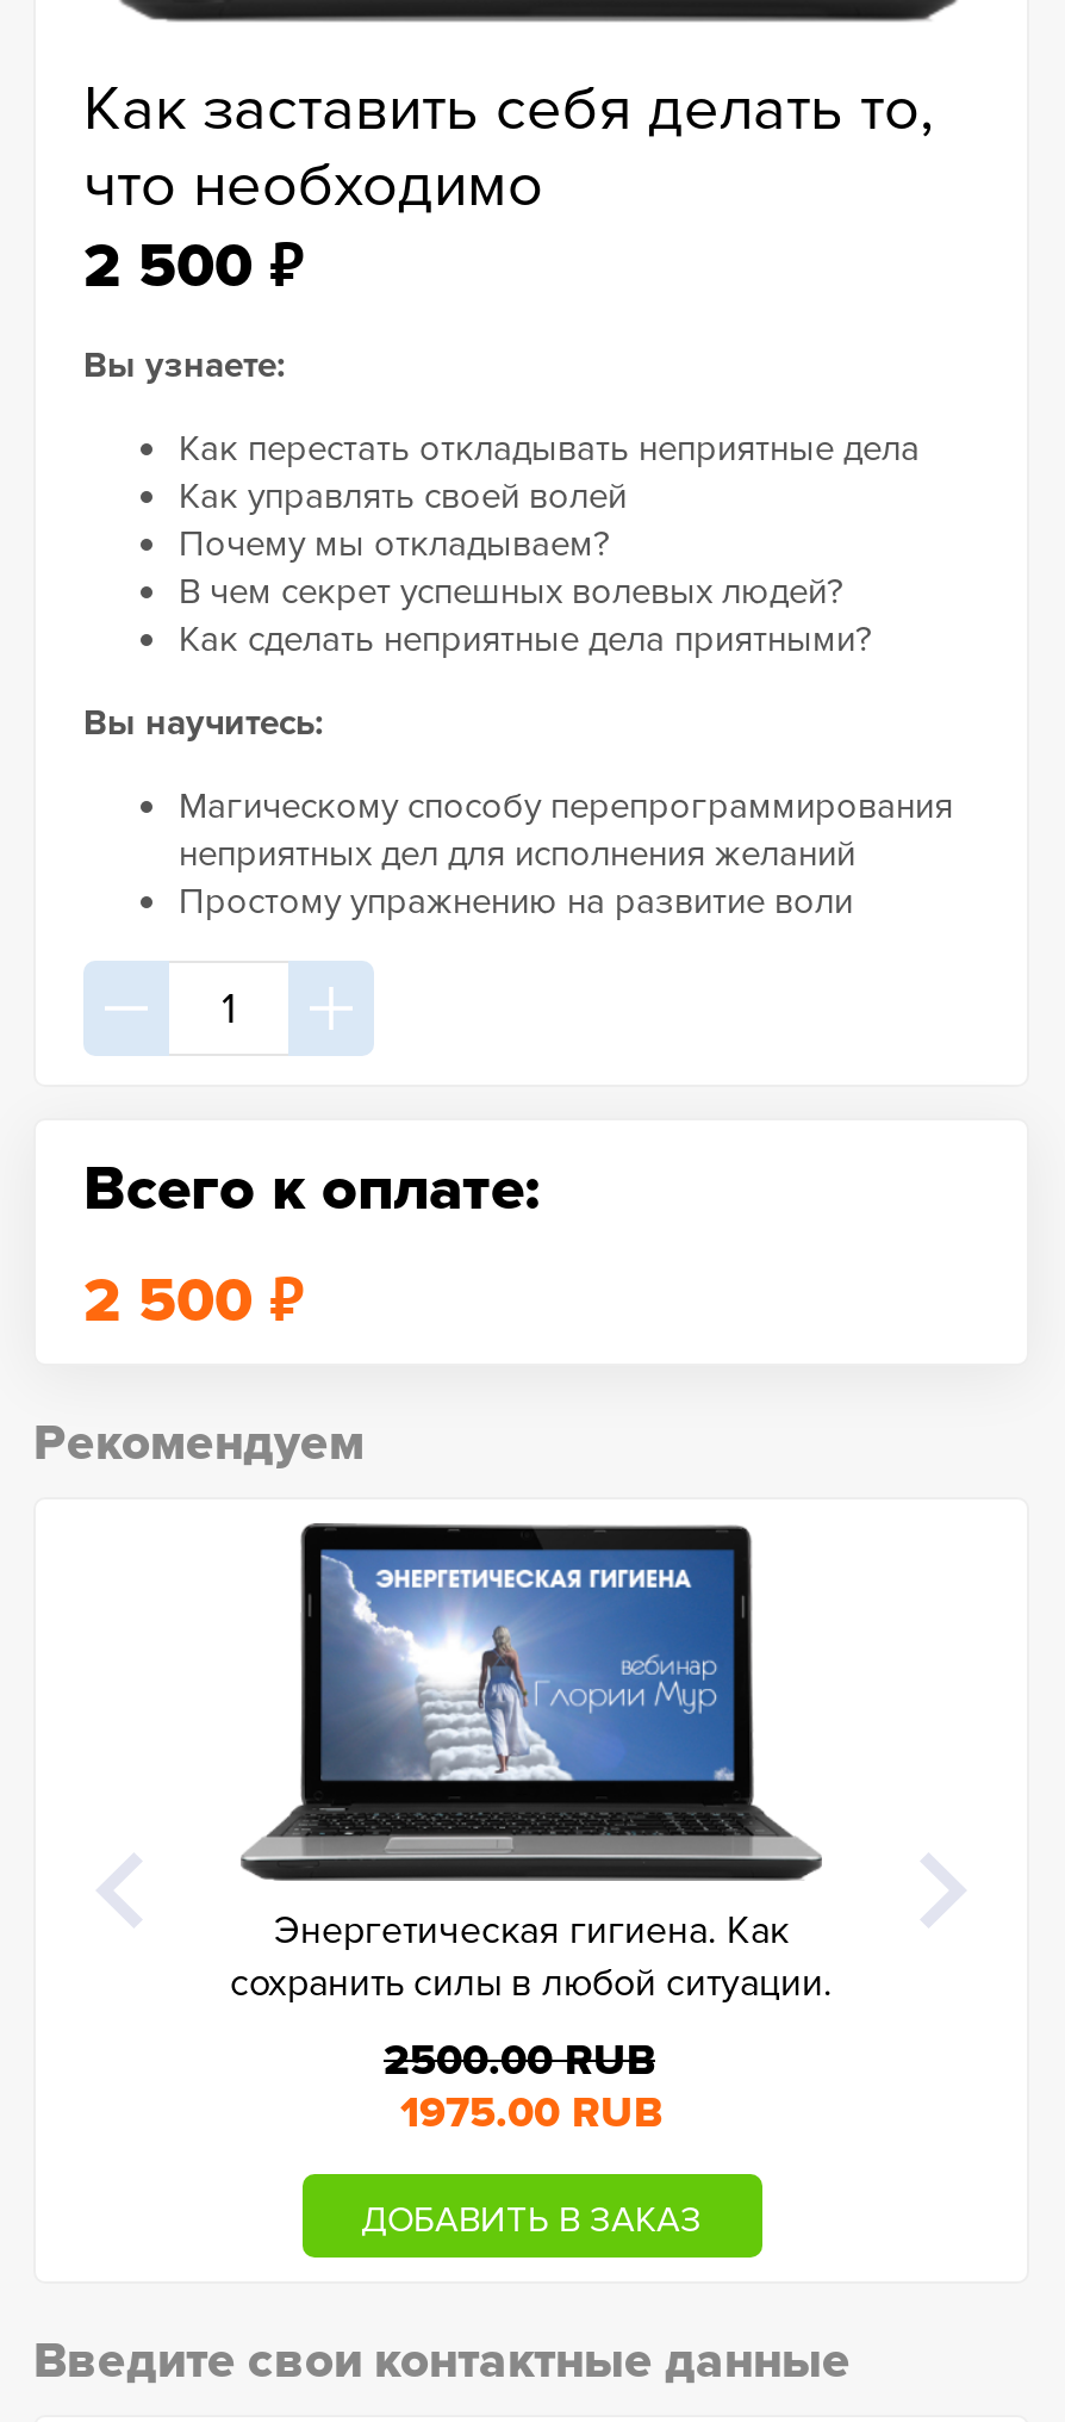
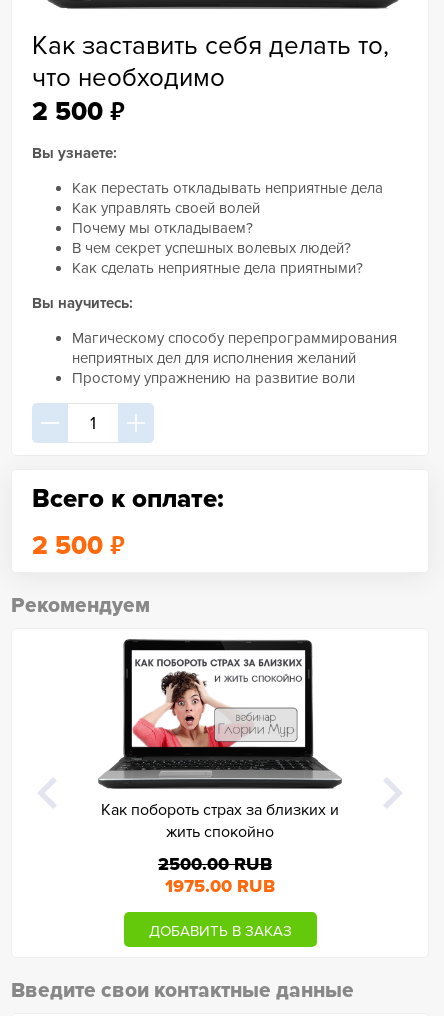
[319,1547,736,1783] [image] -> [131,649,306,748] [image]
[230,1907,833,2007] Энергетическая гигиена. Как | сохранить силы в любой ситуации. -> [101,800,339,842] Как побороть страх за близких и | жить спокойно

